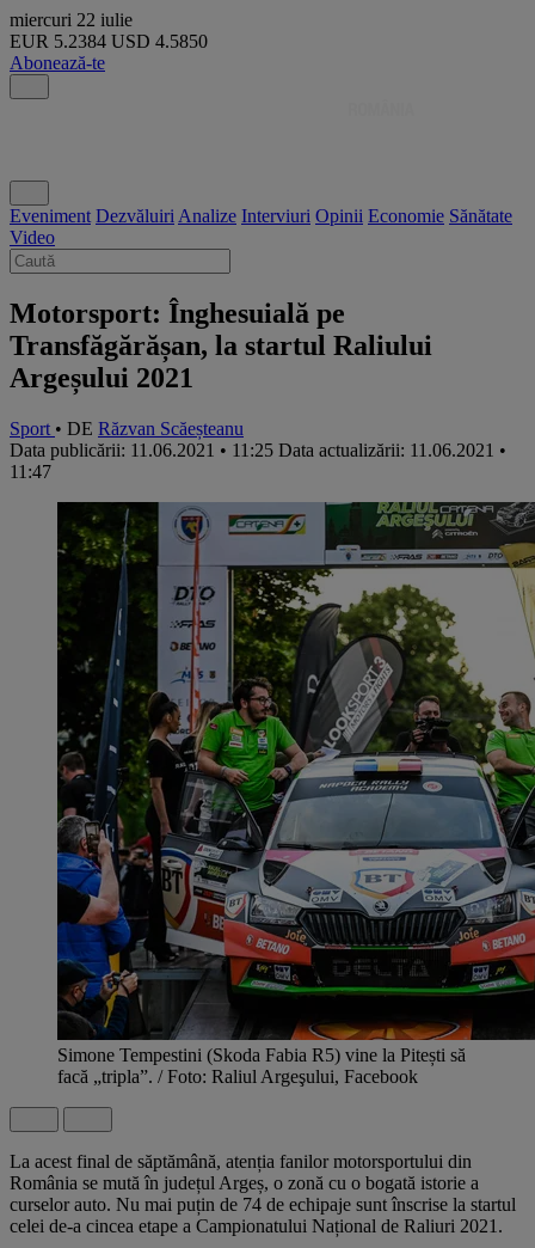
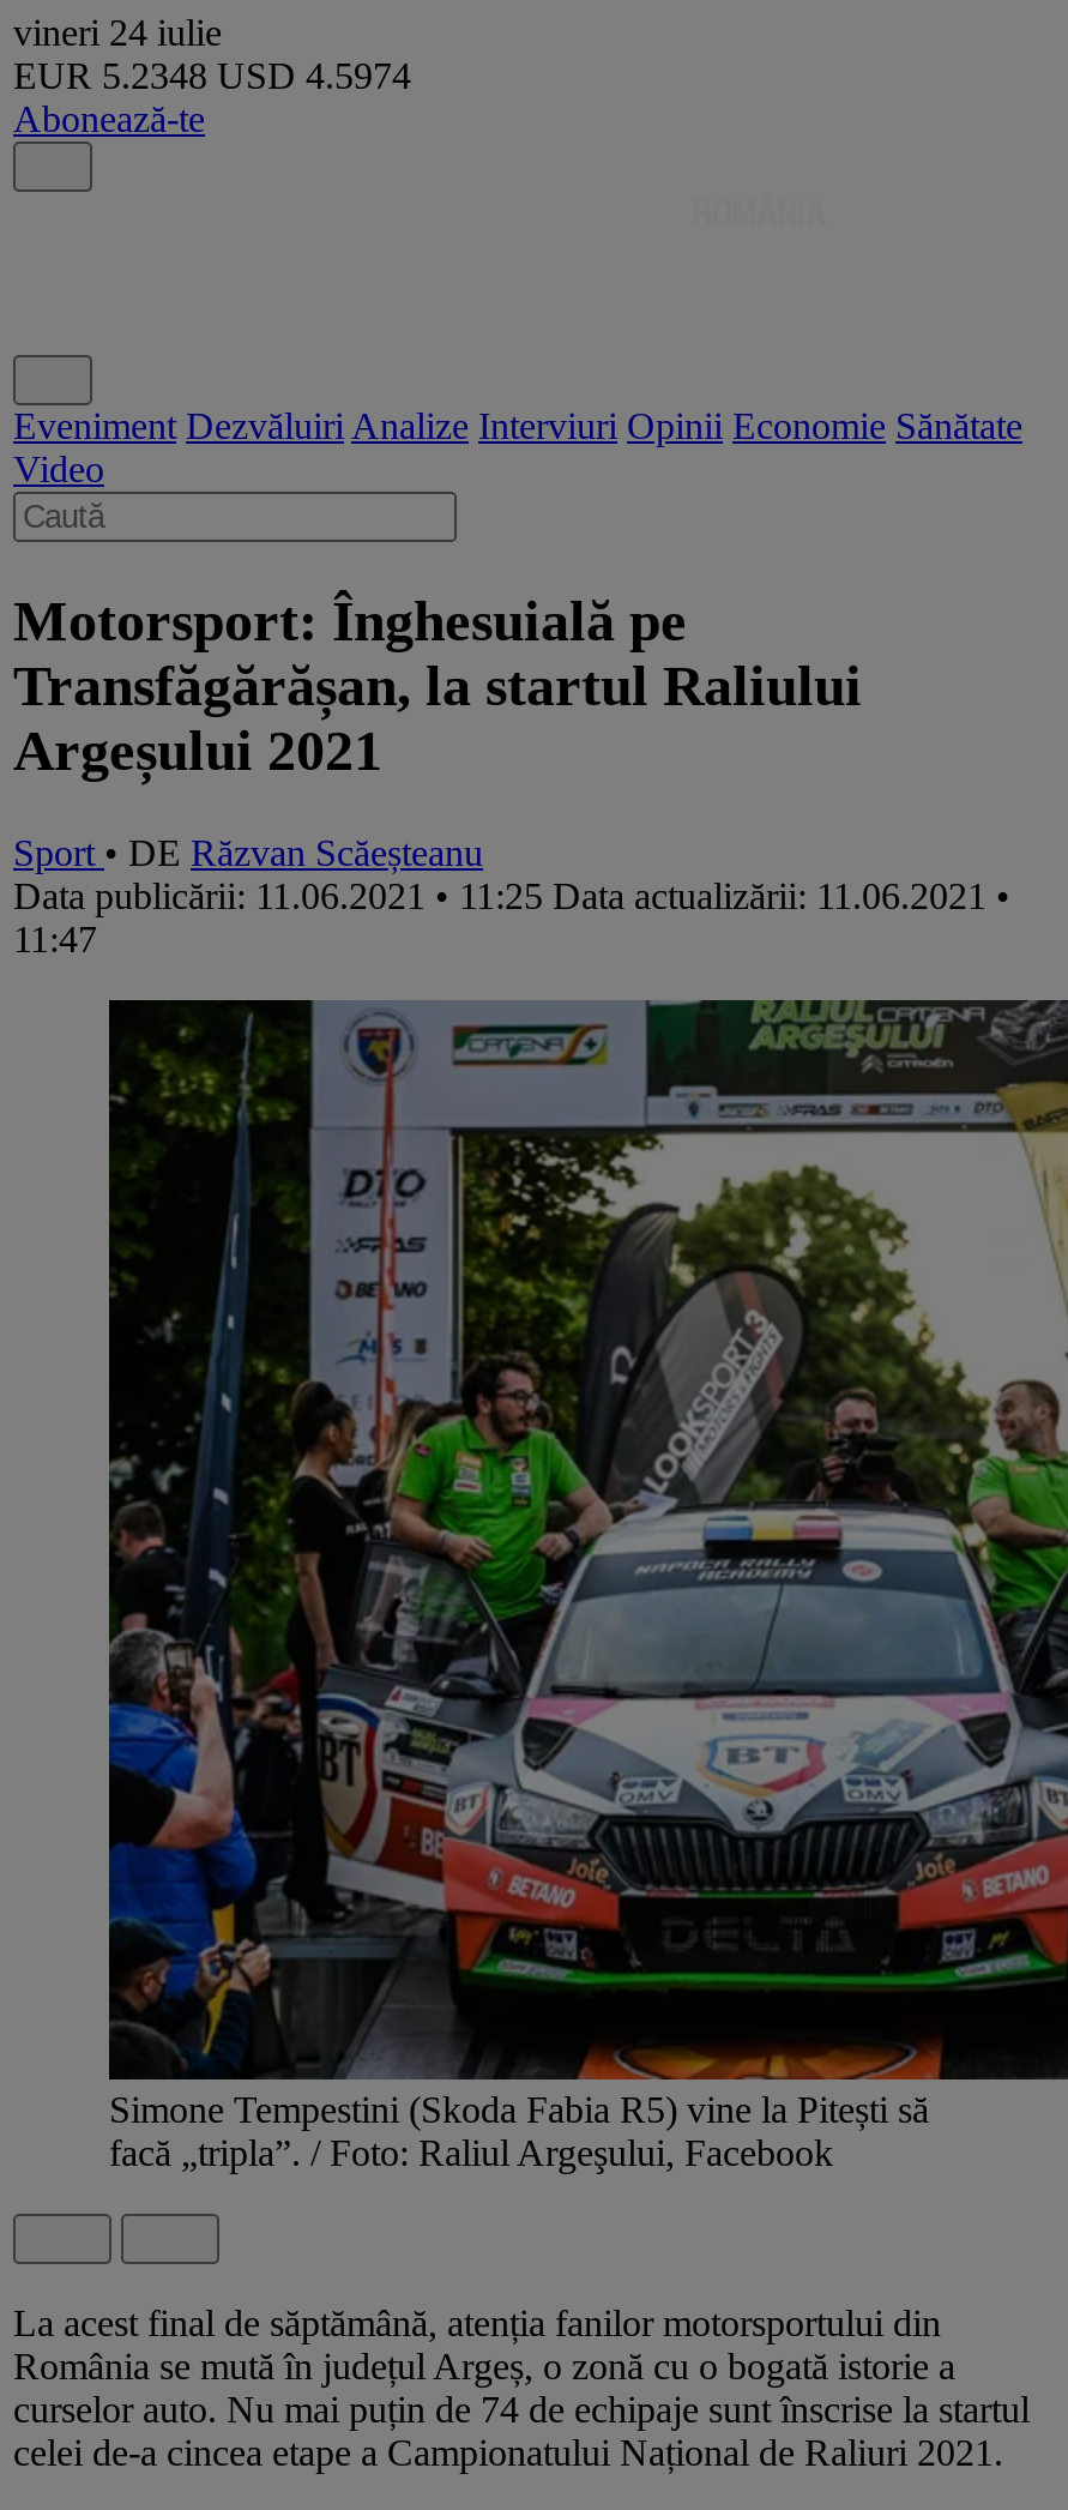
[10,10,133,30] miercuri 22 iulie -> [13,12,222,53] vineri 24 iulie
[10,31,208,51] EUR 5.2384 USD 4.5850 -> [13,55,411,96] EUR 5.2348 USD 4.5974

